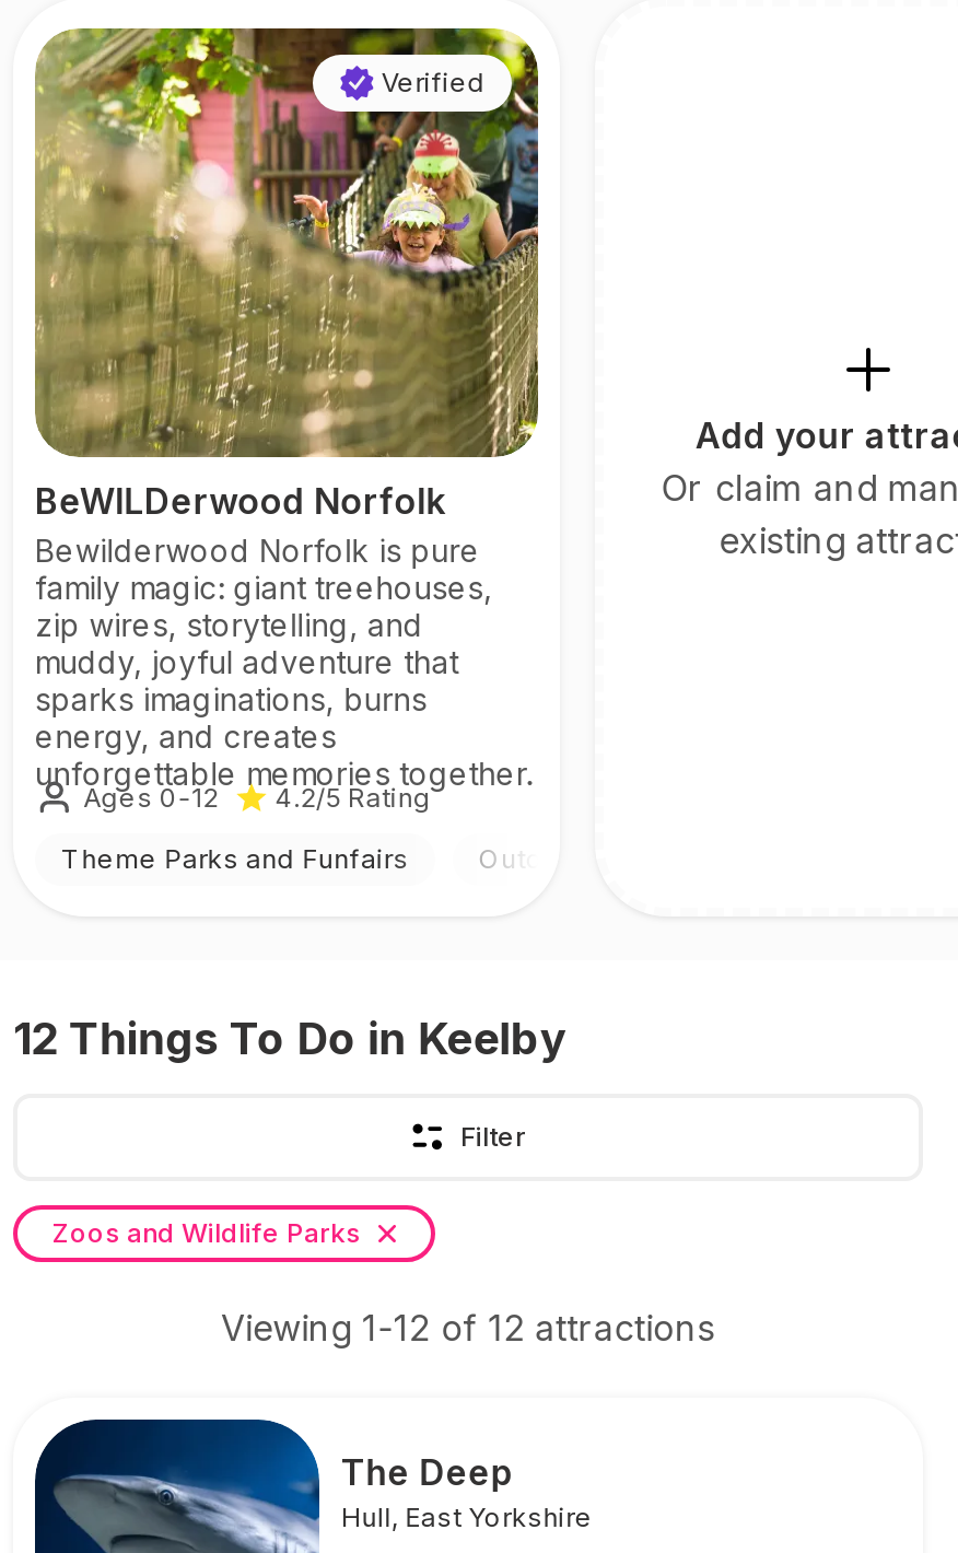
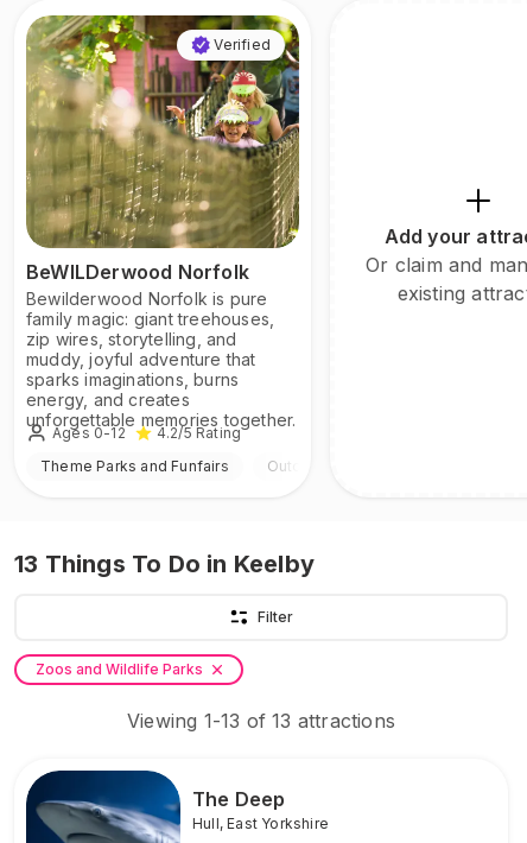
[13,1013,566,1066] 12 Things To Do in Keelby -> [14,550,315,579] 13 Things To Do in Keelby
[221,1306,715,1350] Viewing 1-12 of 12 attractions -> [127,709,395,733] Viewing 1-13 of 13 attractions

